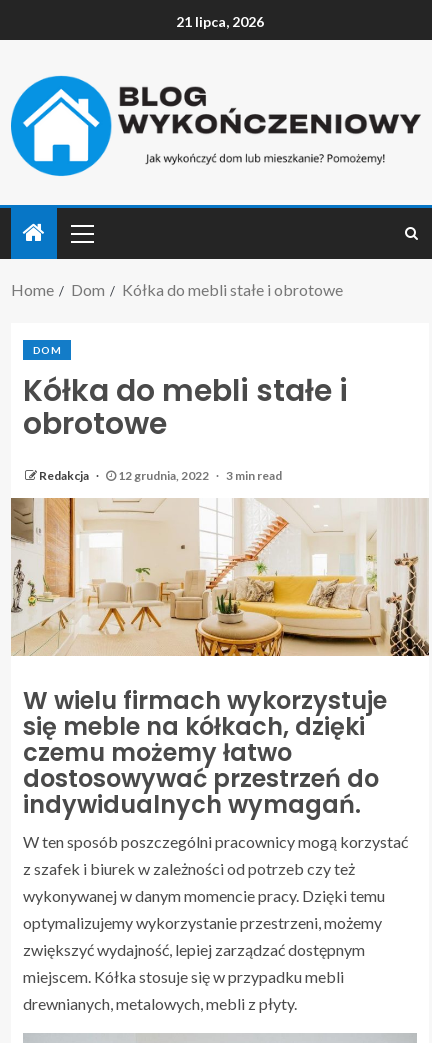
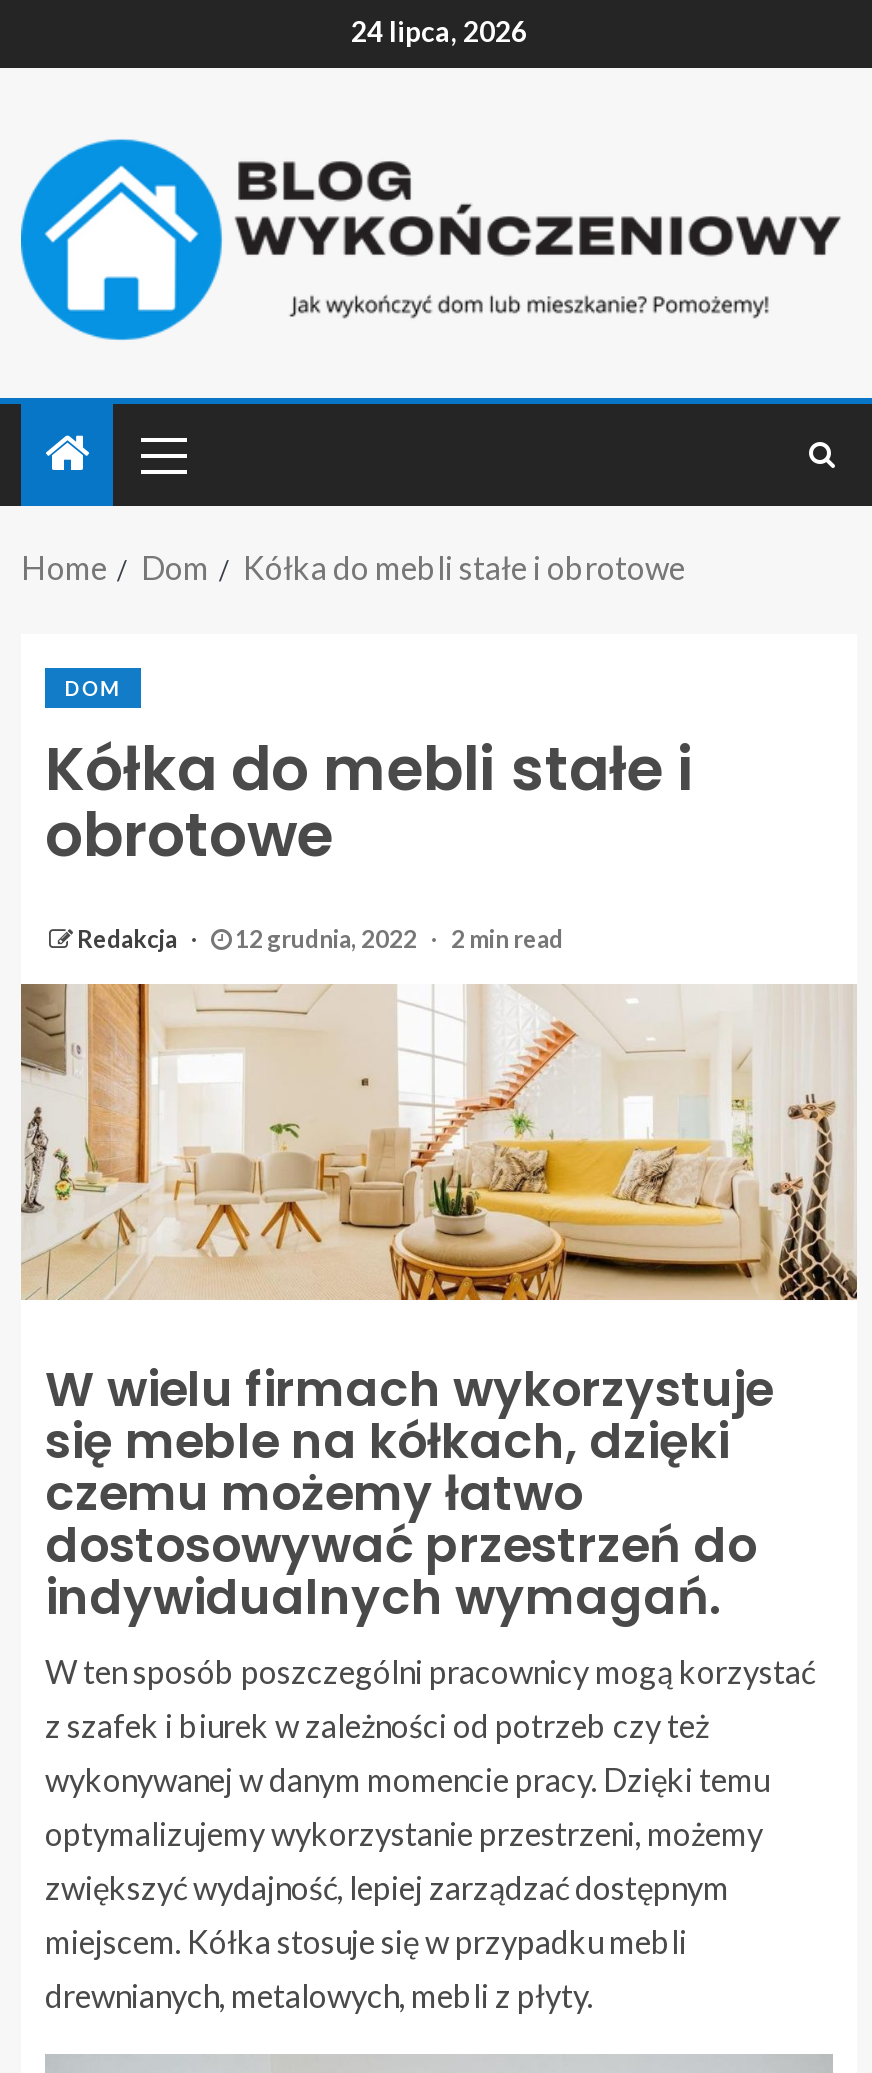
[176,13,264,30] 21 lipca, 2026 -> [351,14,527,48] 24 lipca, 2026
[39,468,282,483] Redakcja 12 grudnia, 2022 3 min read -> [77,925,563,955] Redakcja 12 grudnia, 2022 2 min read

